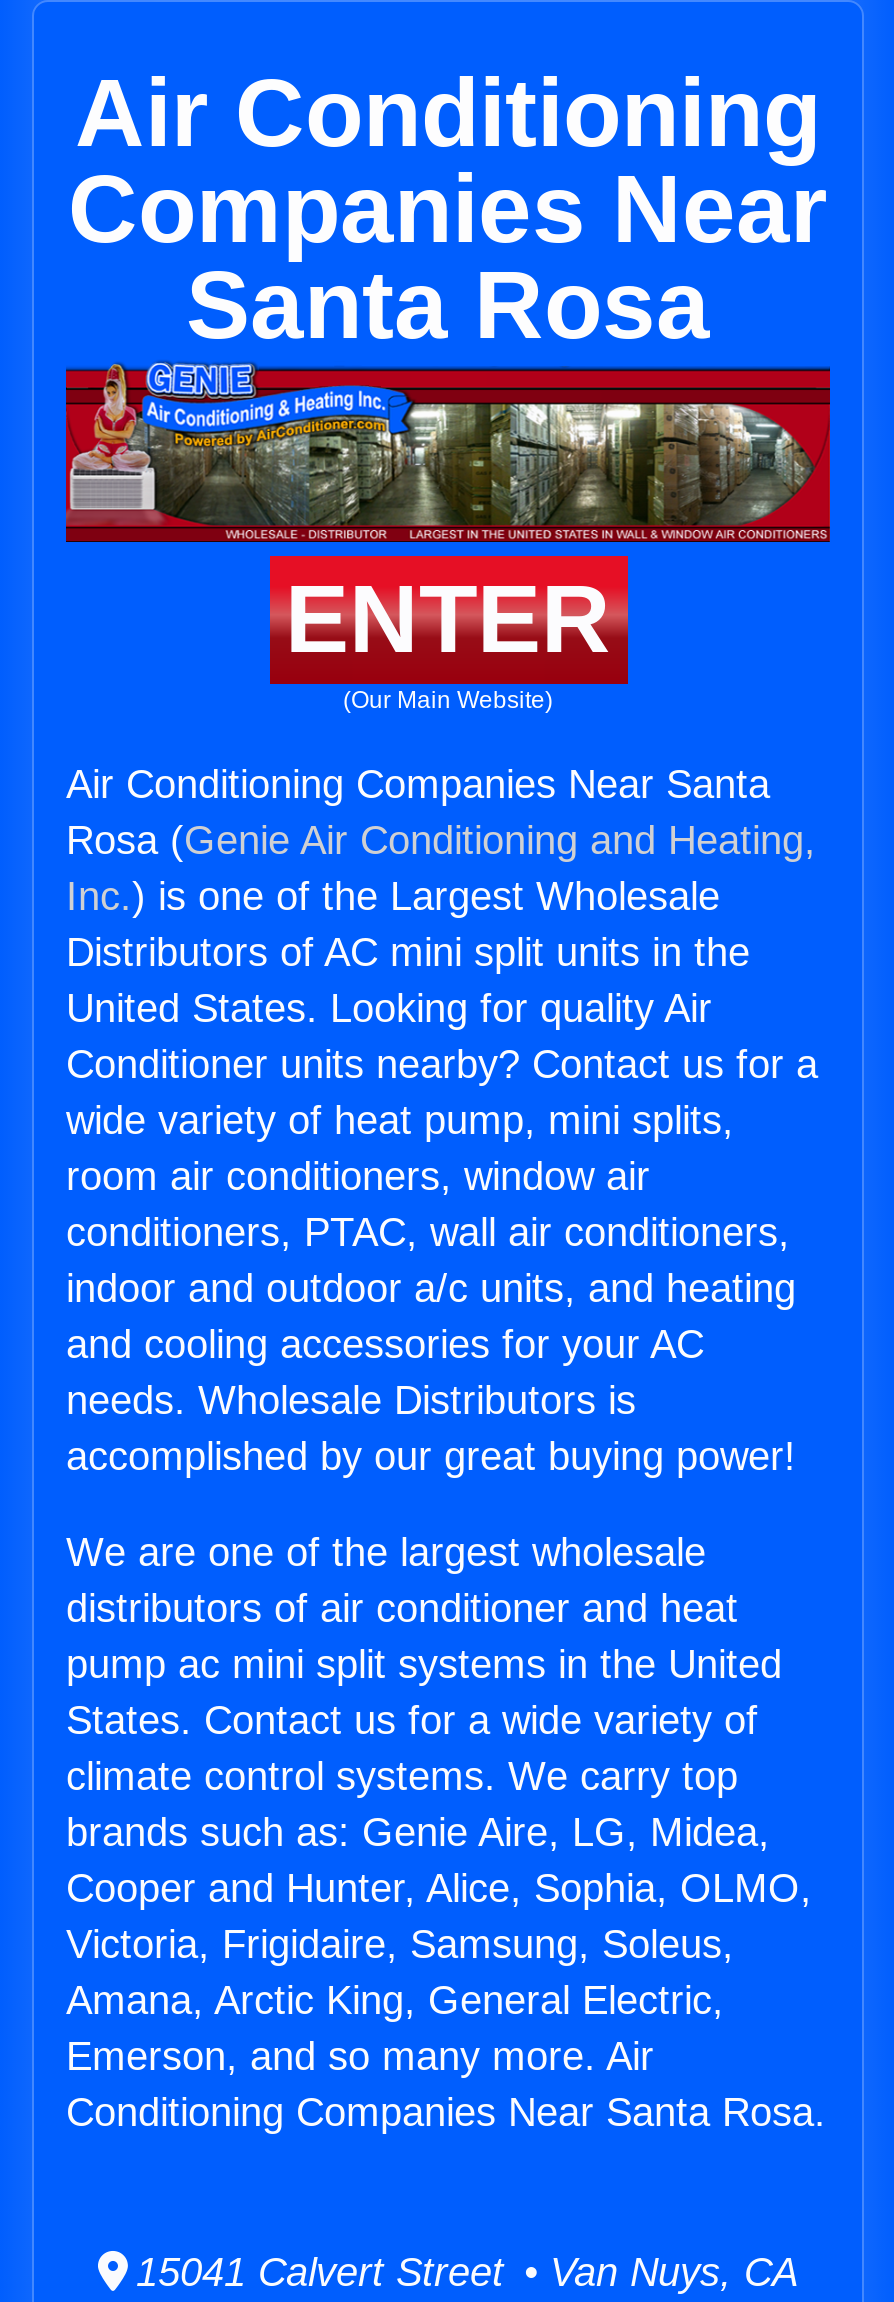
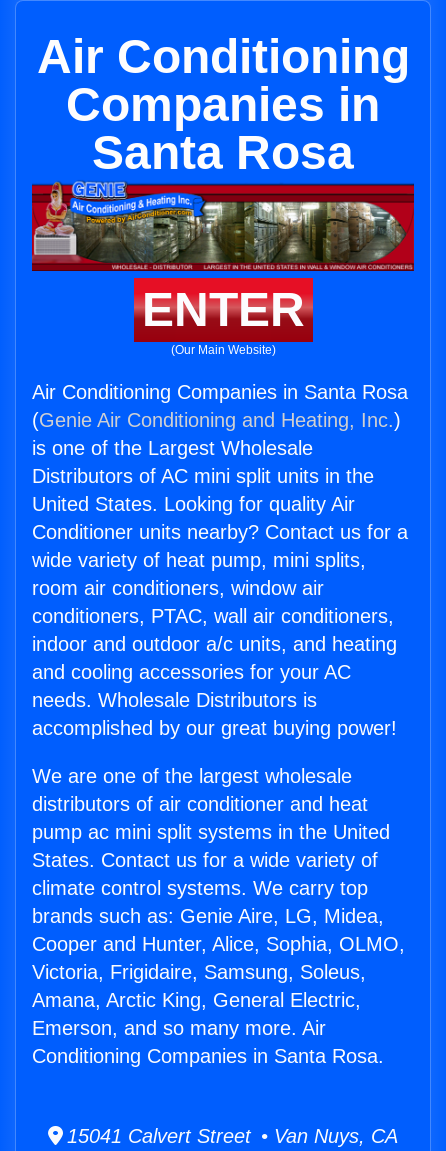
[68,156,828,262] Companies Near -> [66,78,380,131] Companies in
[66,762,816,918] Air Conditioning Companies Near Santa | Rosa (Genie Air Conditioning and Heating, | Inc.) is one of the Largest Wholesale -> [32,381,408,459] Air Conditioning Companies in Santa Rosa | (Genie Air Conditioning and Heating, Inc.) | is one of the Largest Wholesale
[66,2090,826,2134] Conditioning Companies Near Santa Rosa. -> [32,1045,384,1067] Conditioning Companies in Santa Rosa.

